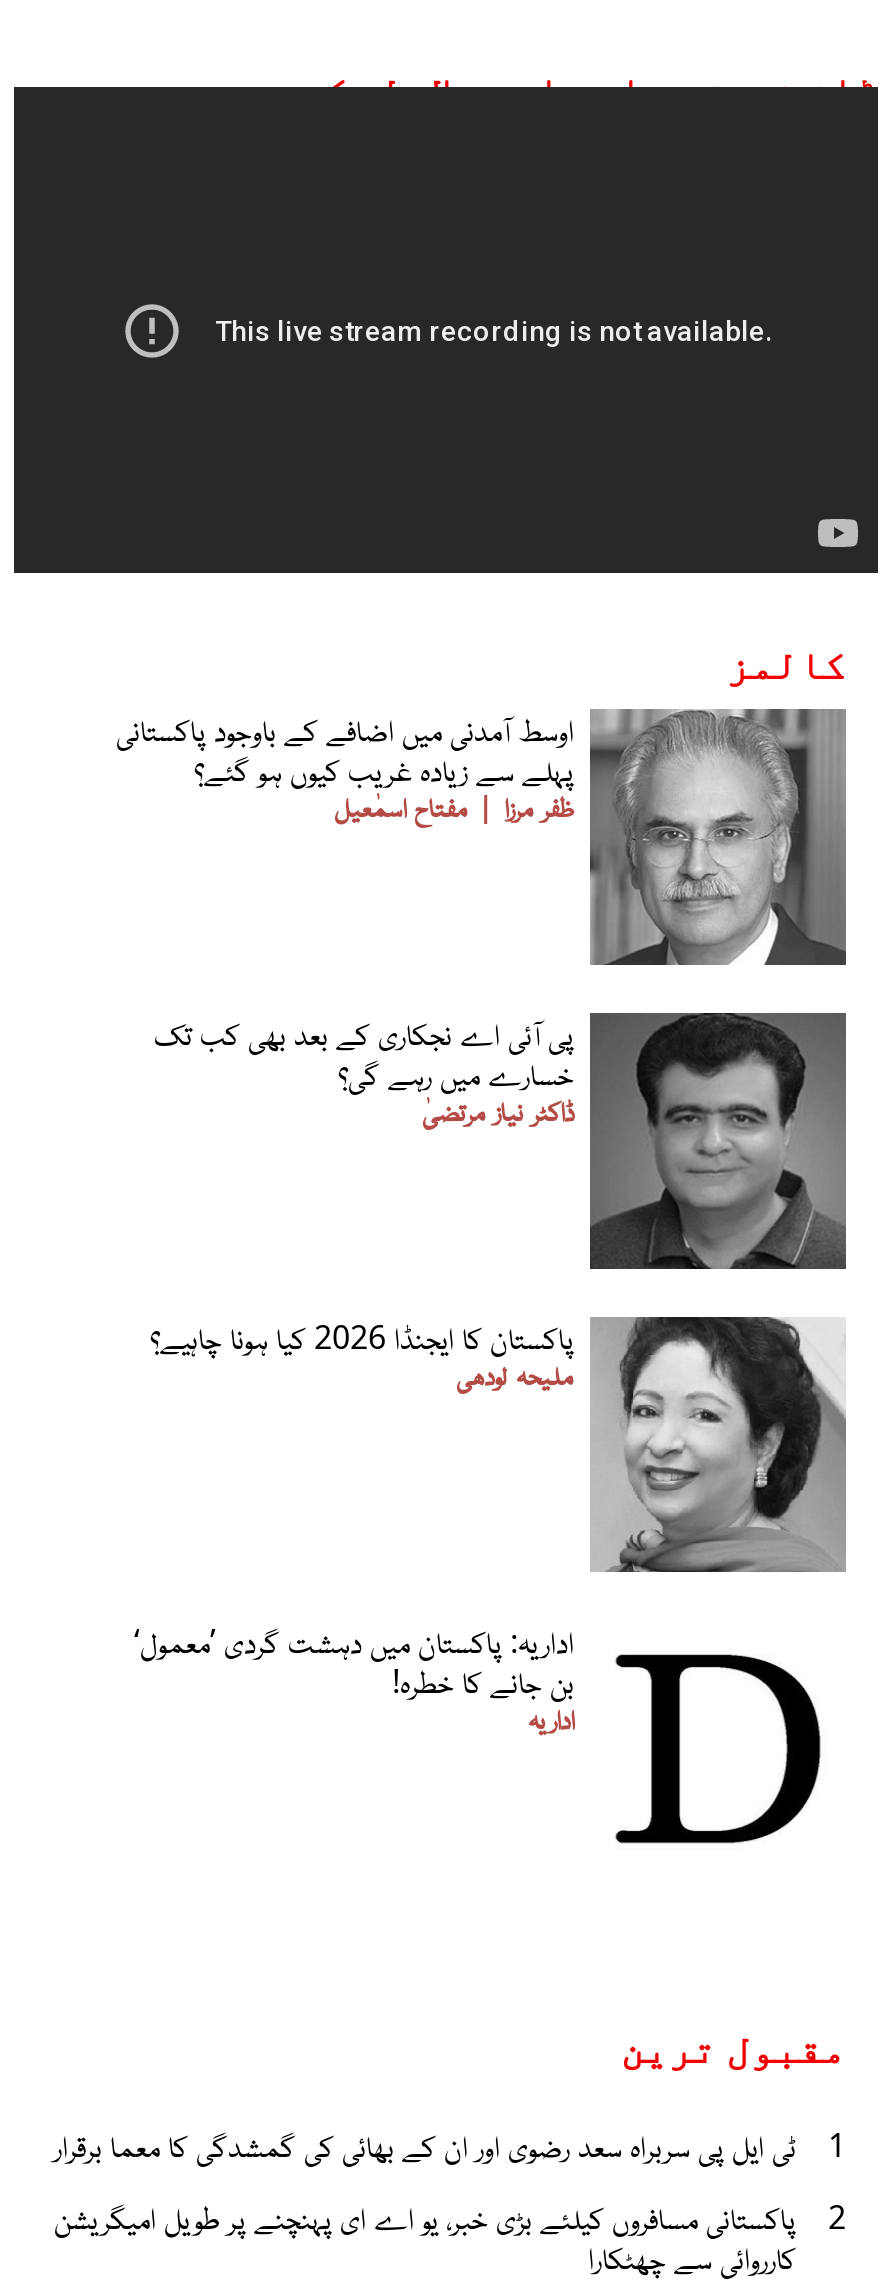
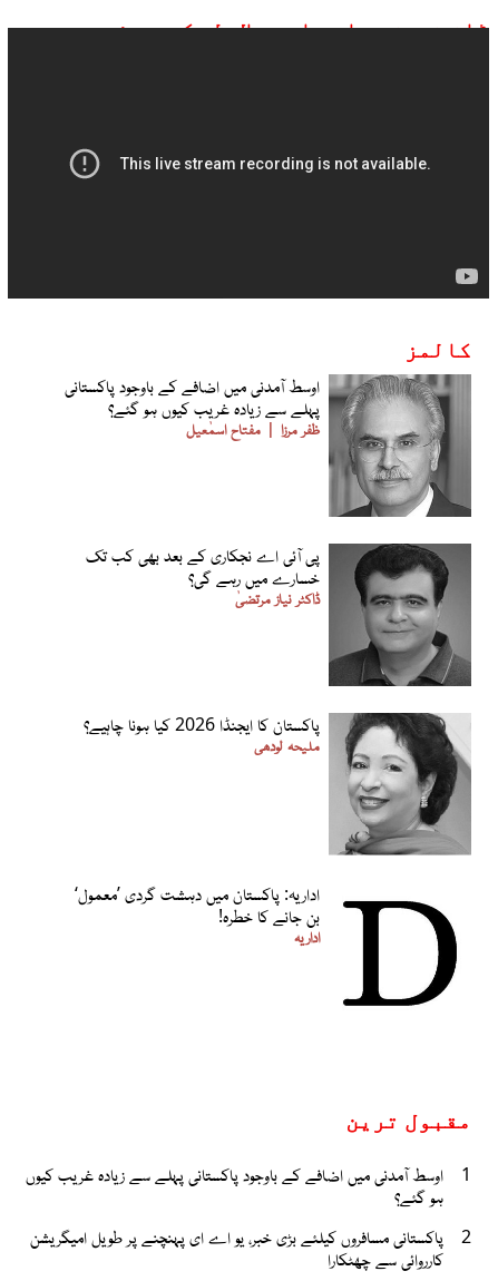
[54,2124,796,2168] ٹی ایل پی سربراہ سعد رضوی اور ان کے بھائی کی گمشدگی کا معما برقرار -> [26,1162,443,1209] اوسط آمدنی میں اضافے کے باوجود پاکستانی پہلے سے زیادہ غریب کیوں | ہو گئے؟

